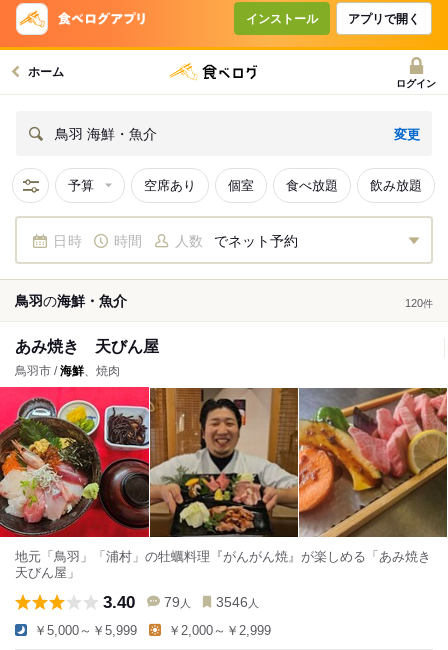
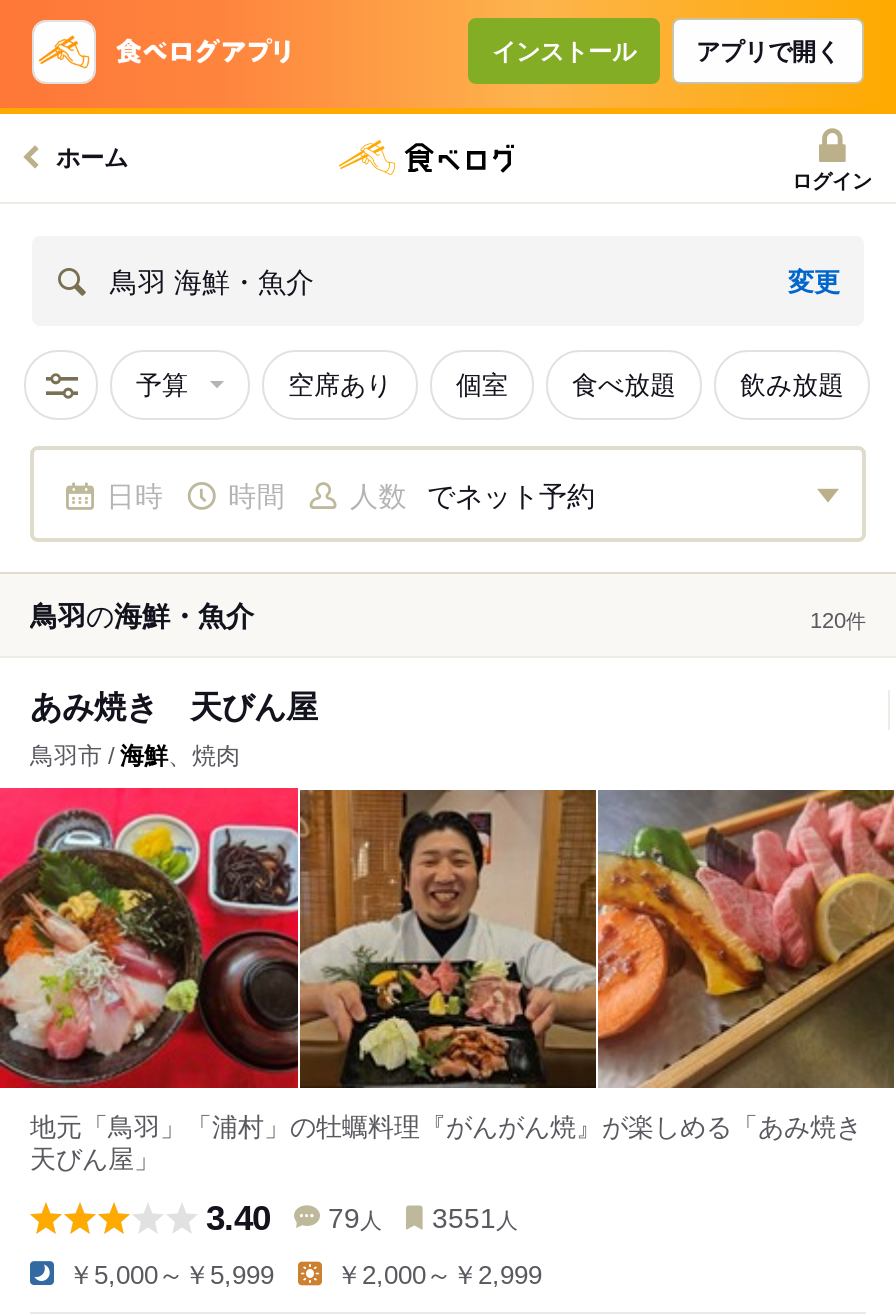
[103,592,259,612] 3.40 79人 3546人 -> [206,1199,518,1239] 3.40 79人 3551人

